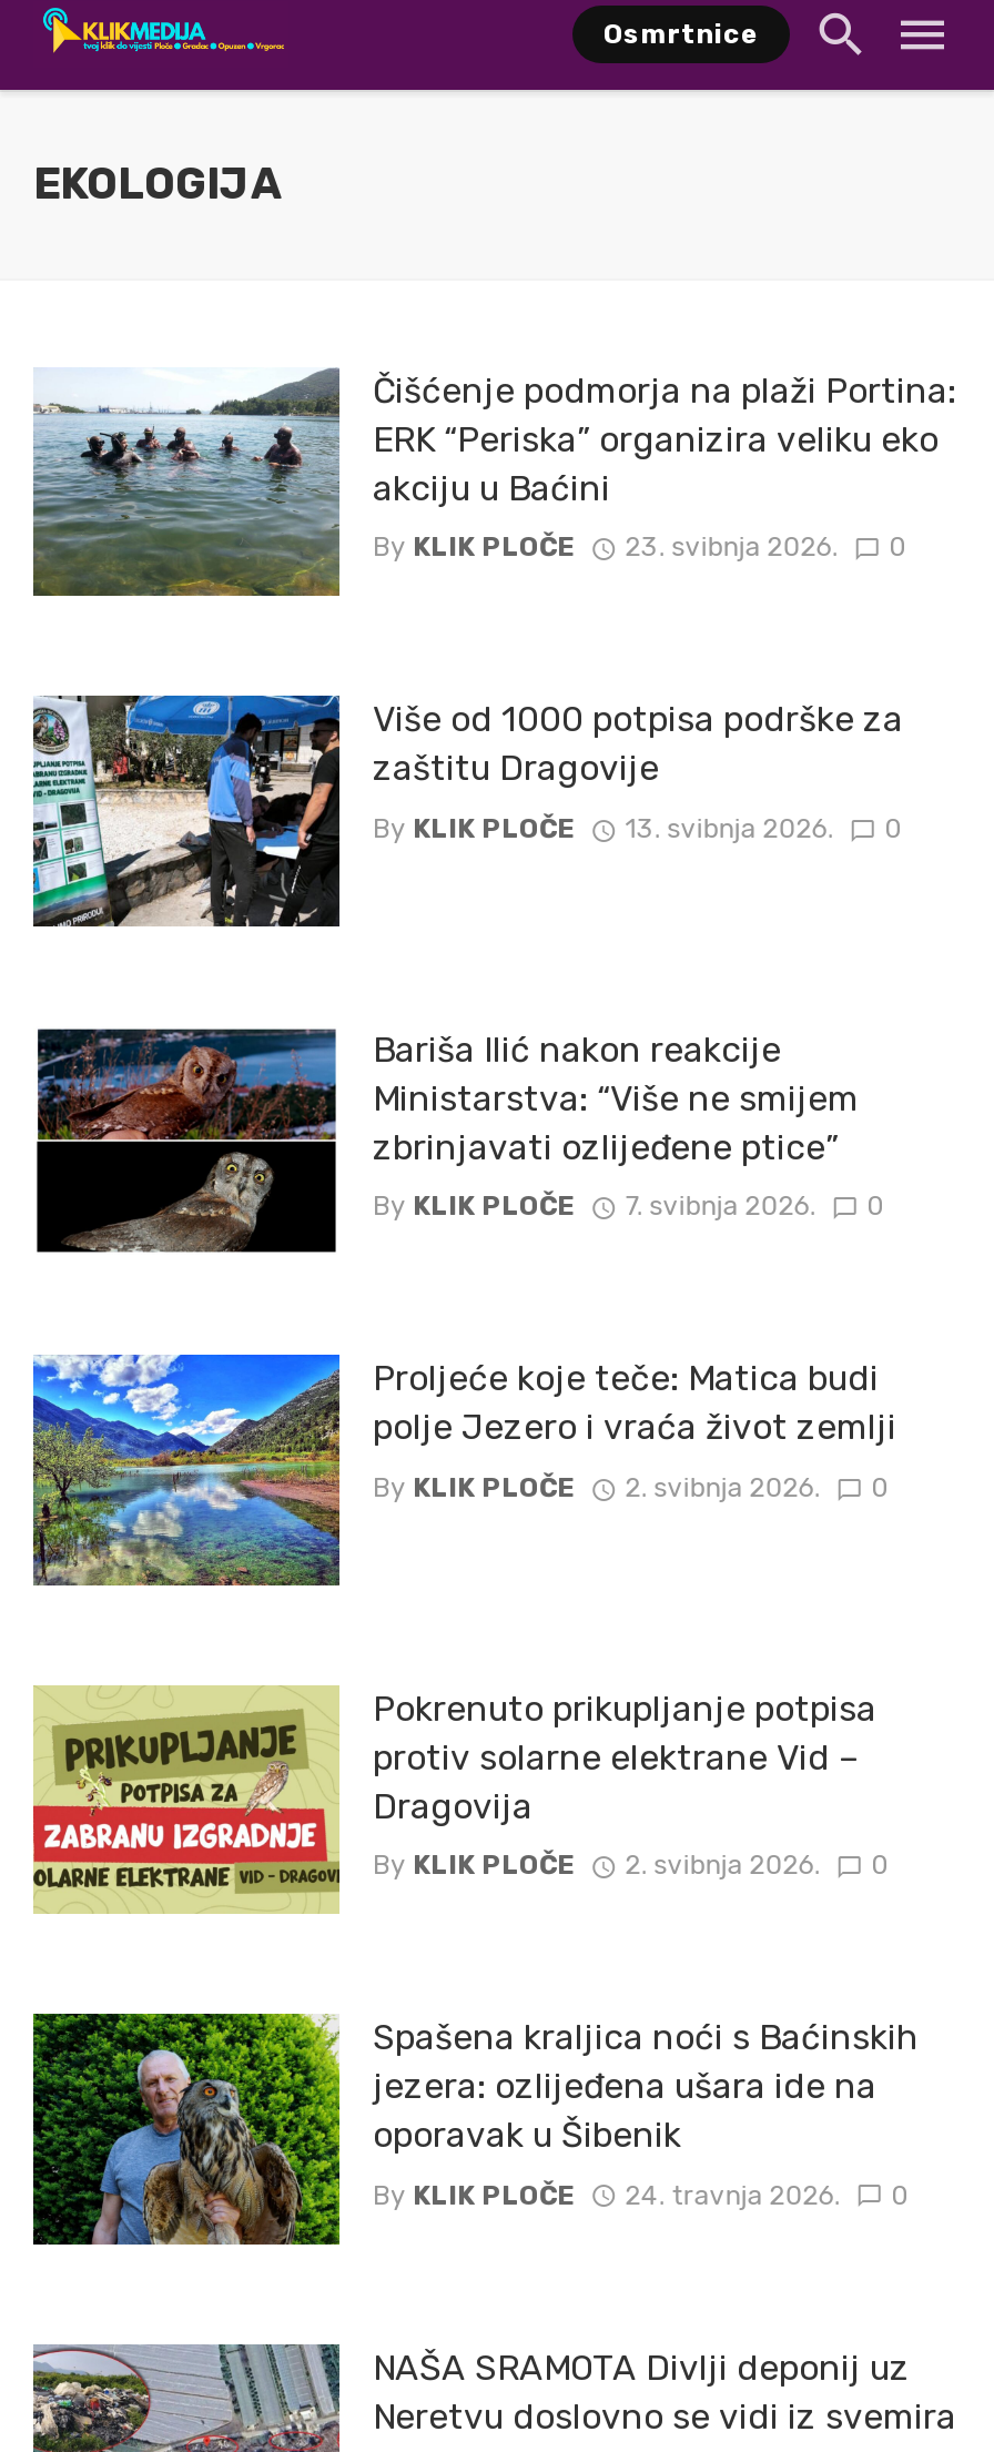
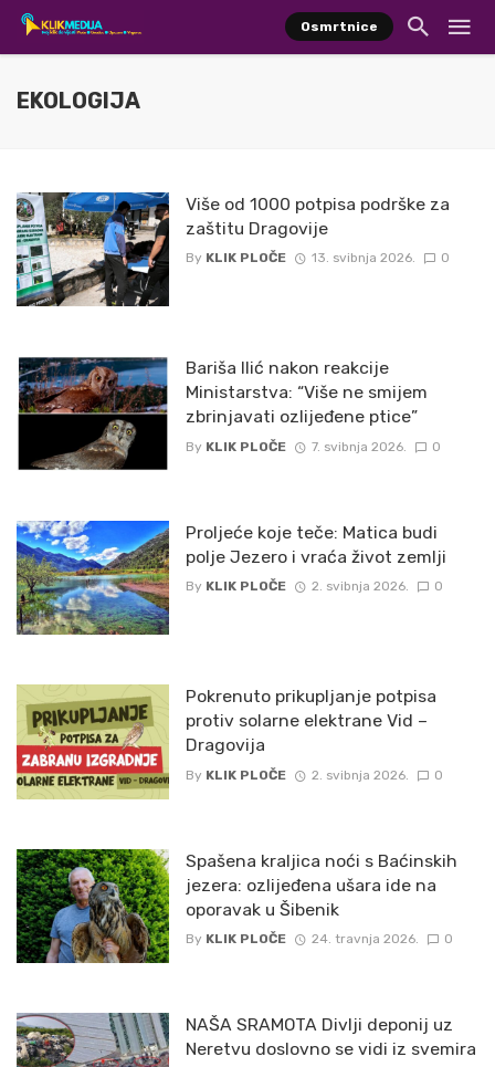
[33,367,956,598] [image] | Čišćenje podmorja na plaži Portina: | ERK “Periska” organizira veliku eko | akciju u Baćini | By KLIK PLOČE | 23. svibnja 2026. | 0 -> none

